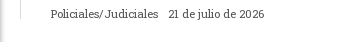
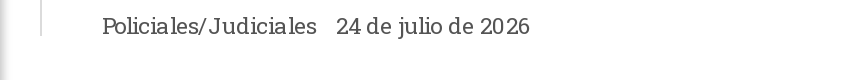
[51,6,264,21] Policiales/Judiciales 21 de julio de 2026 -> [102,9,530,39] Policiales/Judiciales 24 de julio de 2026

